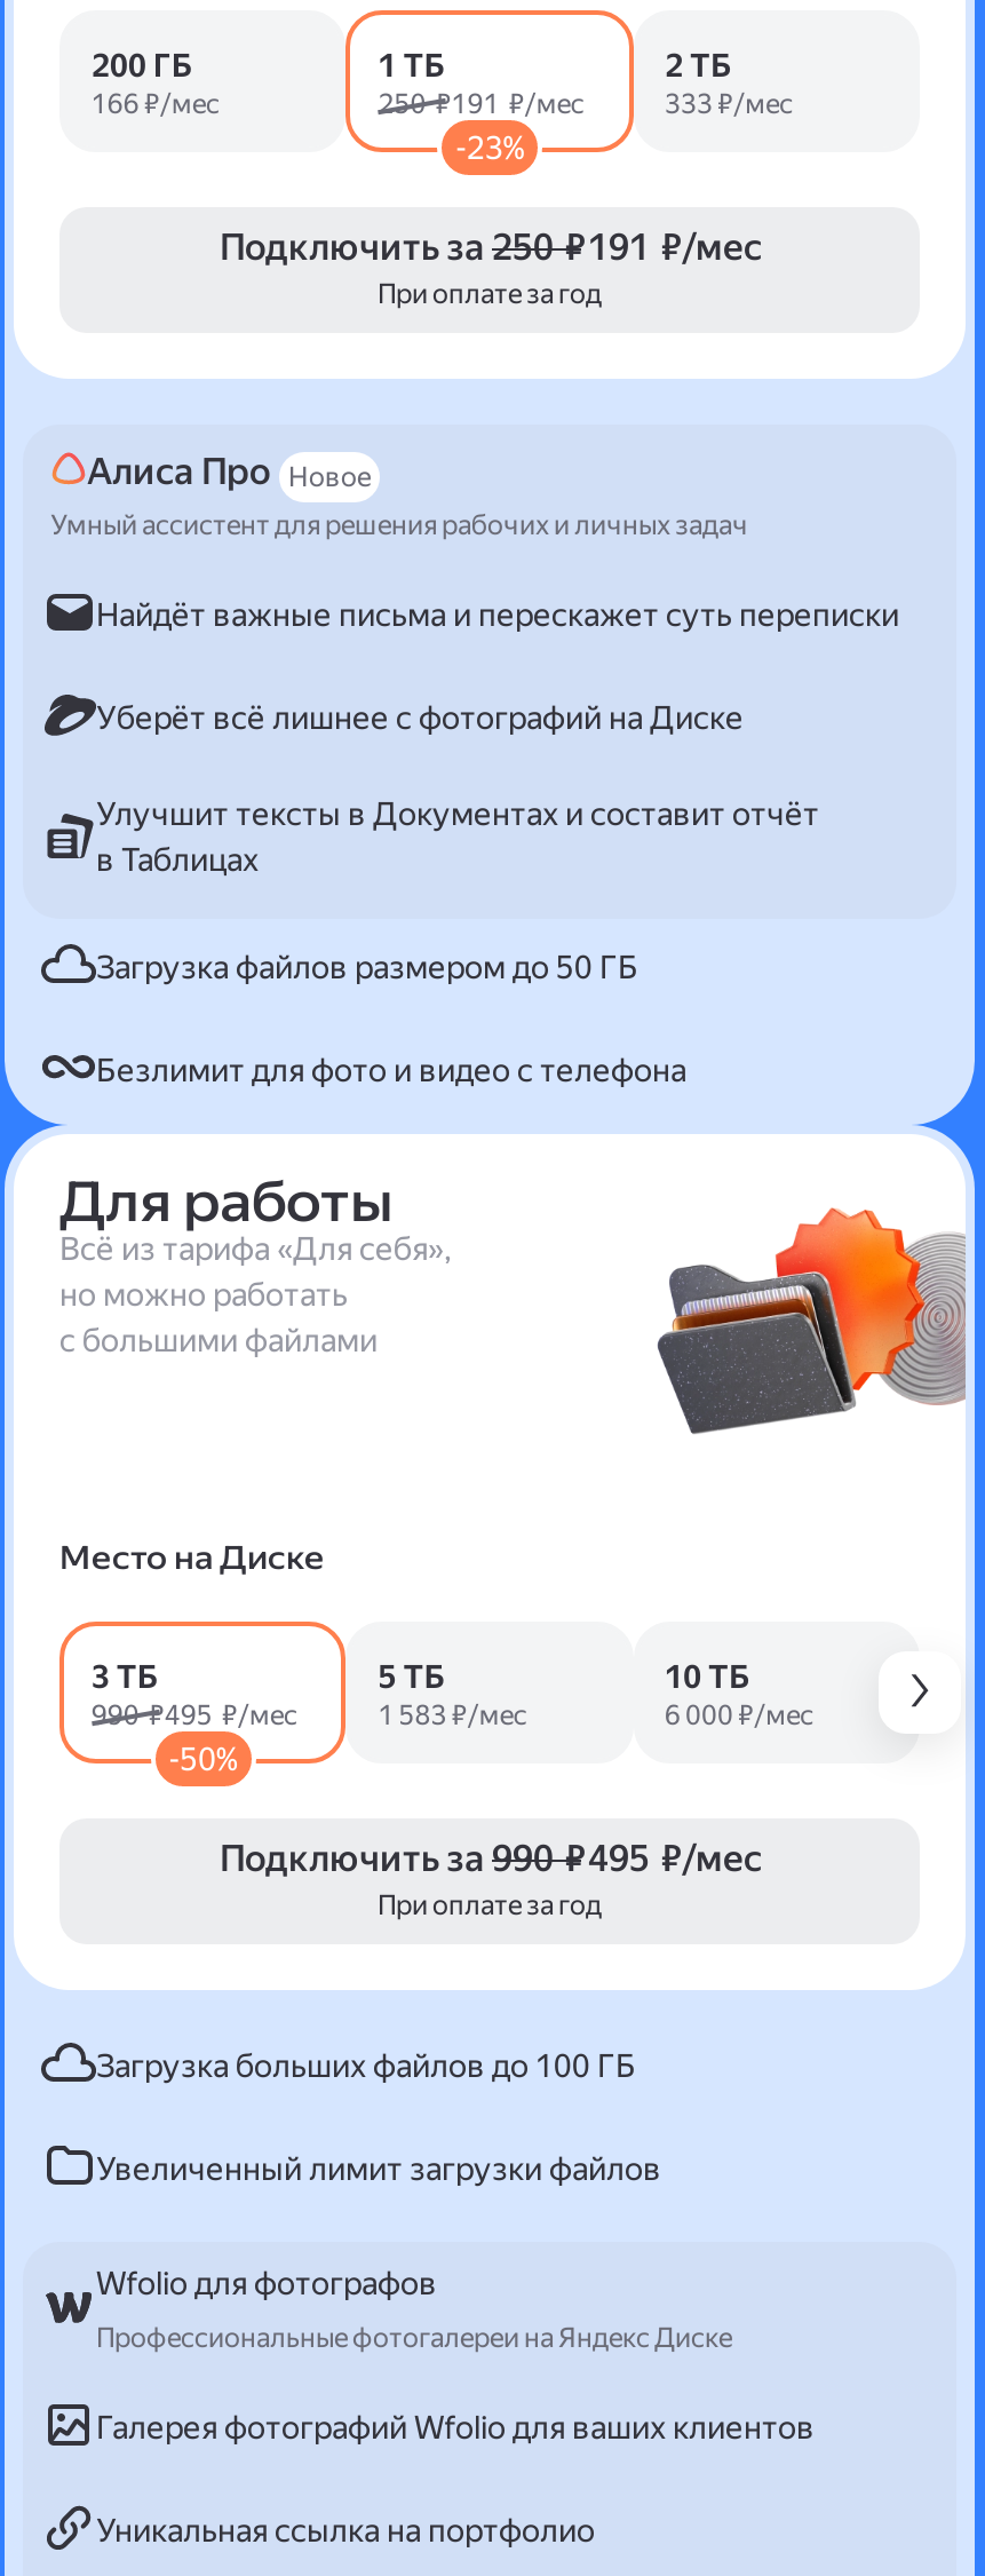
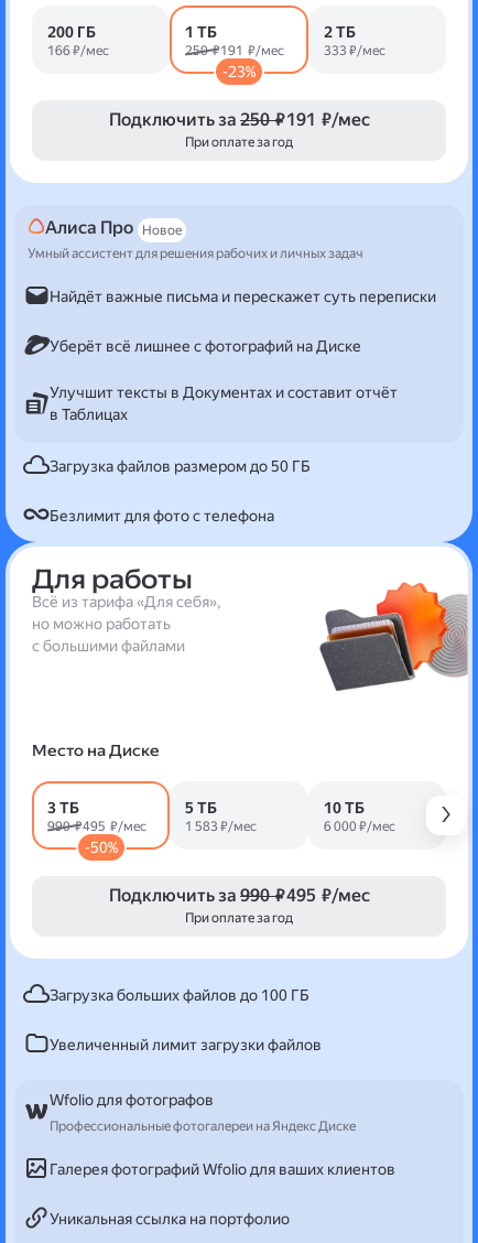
[96,1051,686,1087] Безлимит для фото и видео с телефона -> [50,506,274,524] Безлимит для фото с телефона

